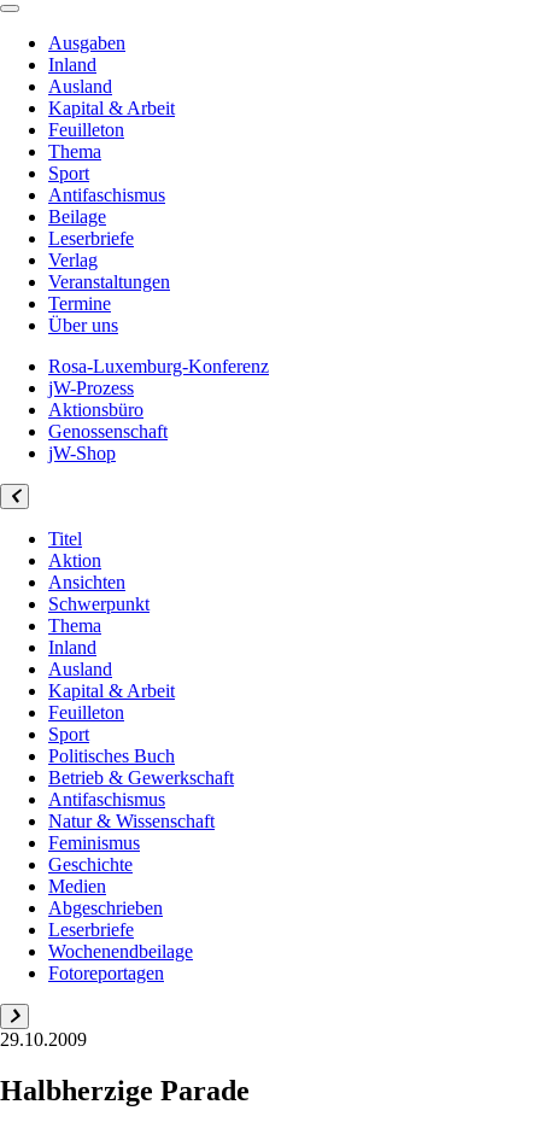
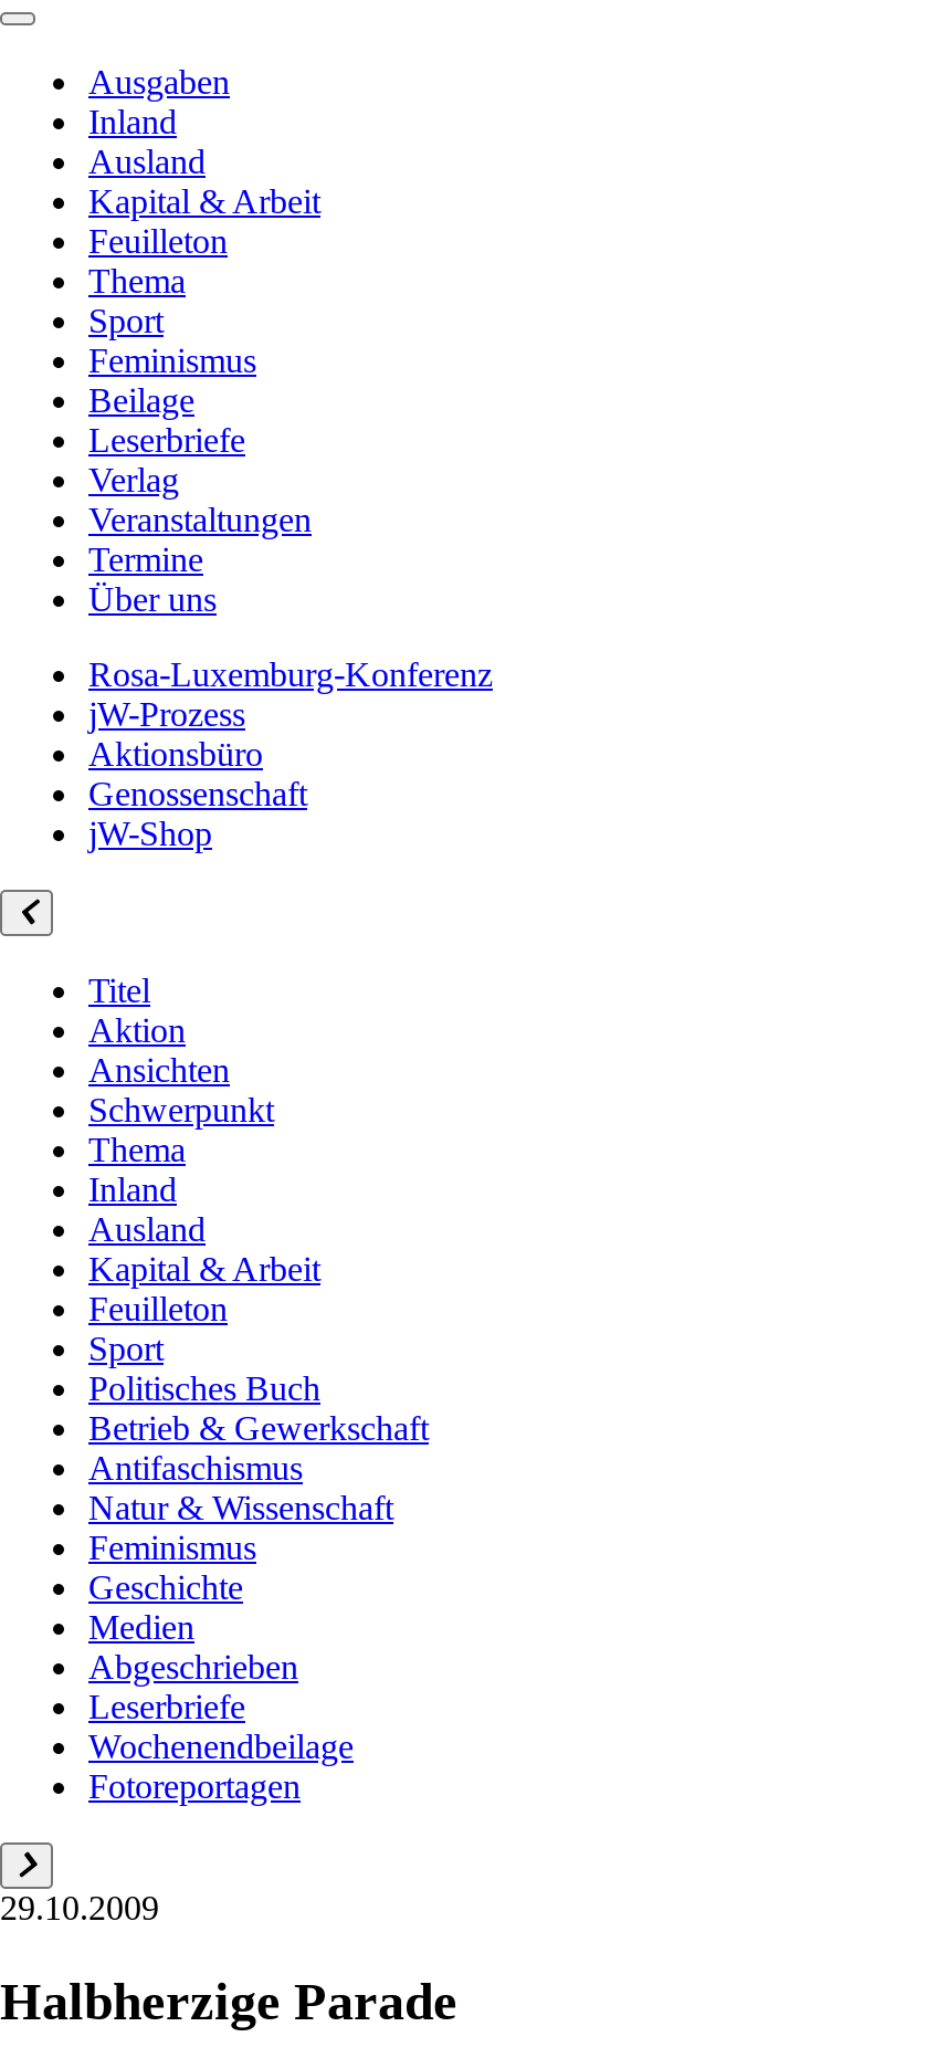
[48,185,165,205] Antifaschismus -> [88,342,256,379] Feminismus

